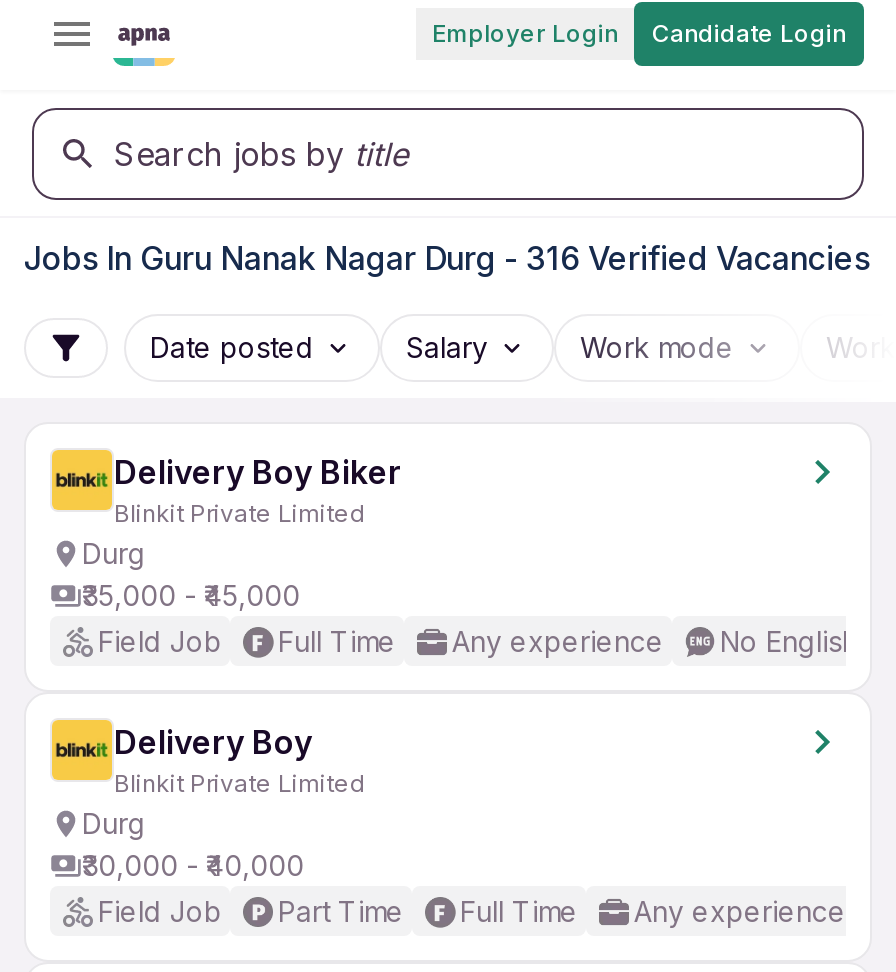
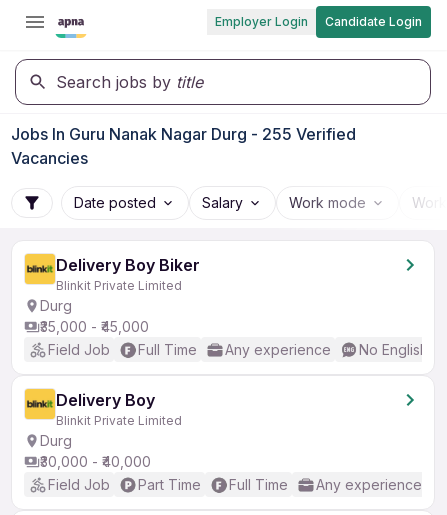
[24,238,870,278] Jobs In Guru Nanak Nagar Durg - 316 Verified Vacancies -> [11,124,356,168] Jobs In Guru Nanak Nagar Durg - 255 Verified | Vacancies

